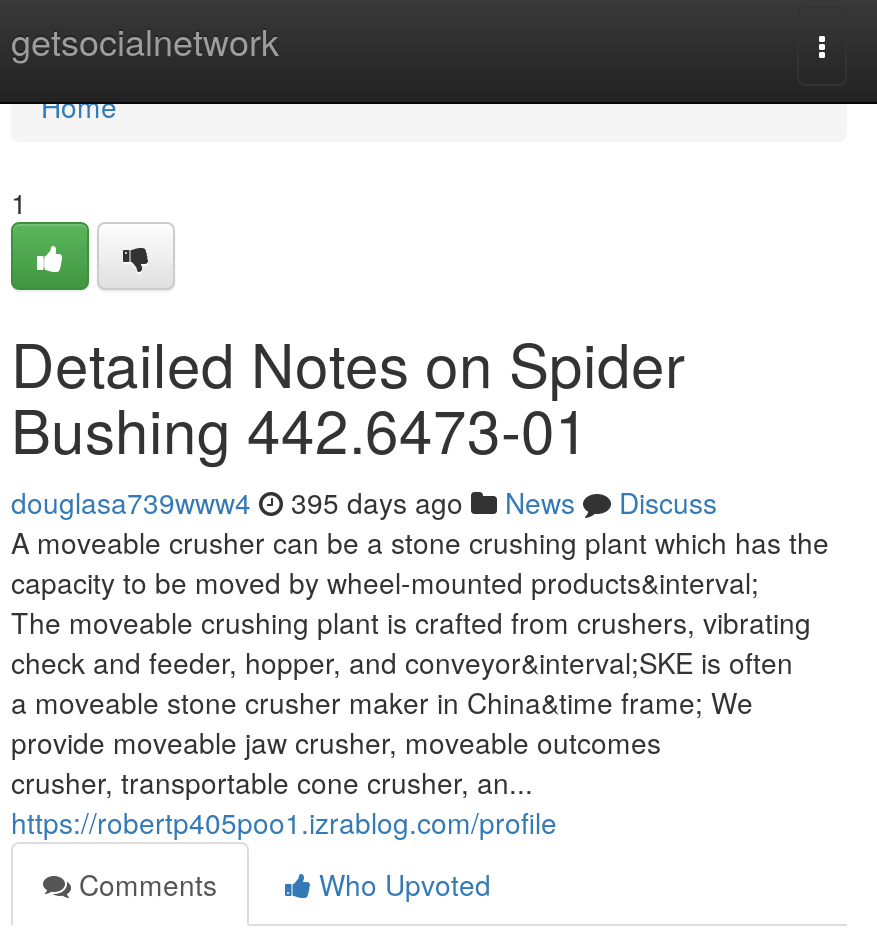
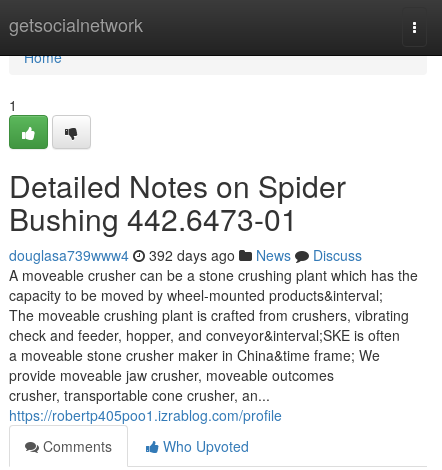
[11,482,717,522] douglasa739www4 395 days ago News Discuss -> [9,245,362,265] douglasa739www4 392 days ago News Discuss

